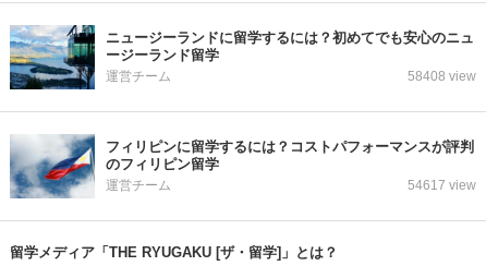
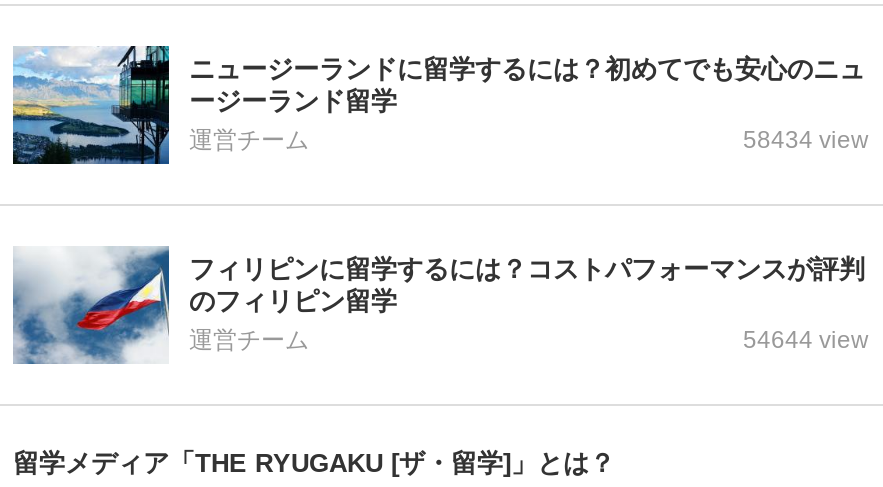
[408,69,476,84] 58408 view -> [743,126,869,154] 58434 view
[408,178,476,193] 54617 view -> [743,326,869,354] 54644 view

